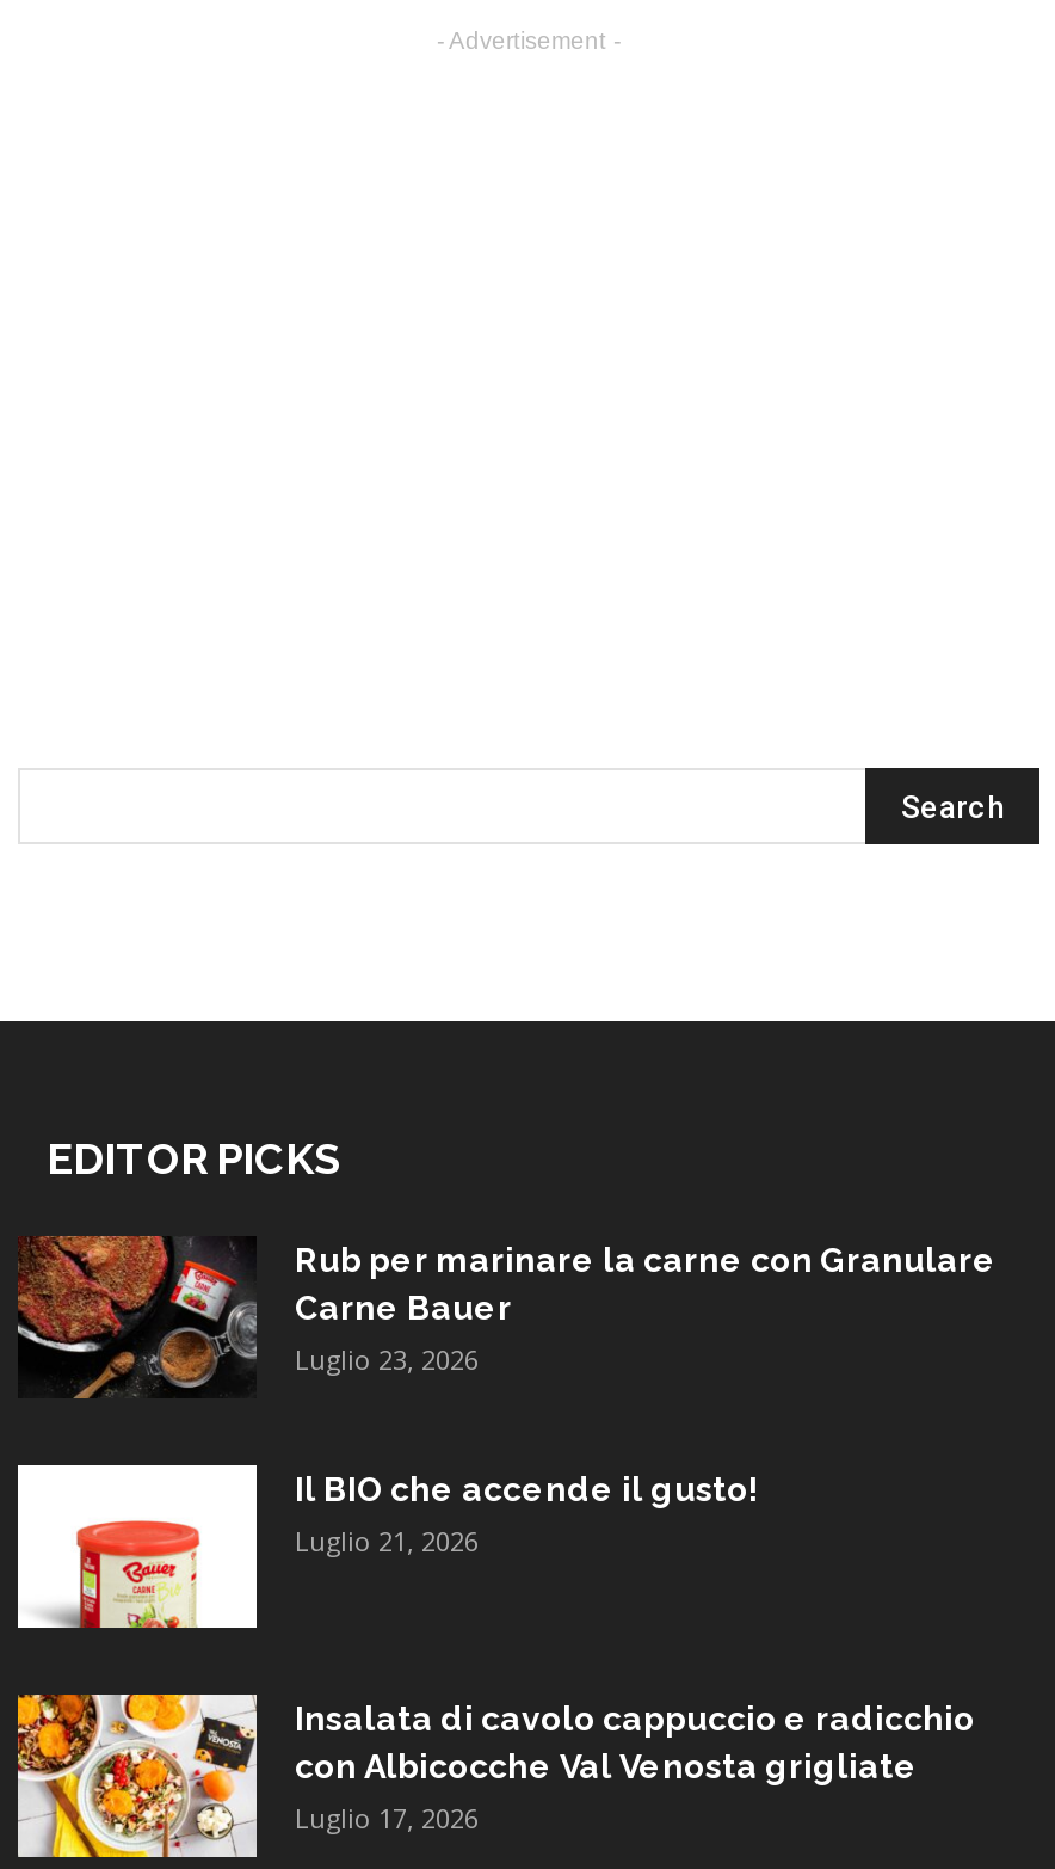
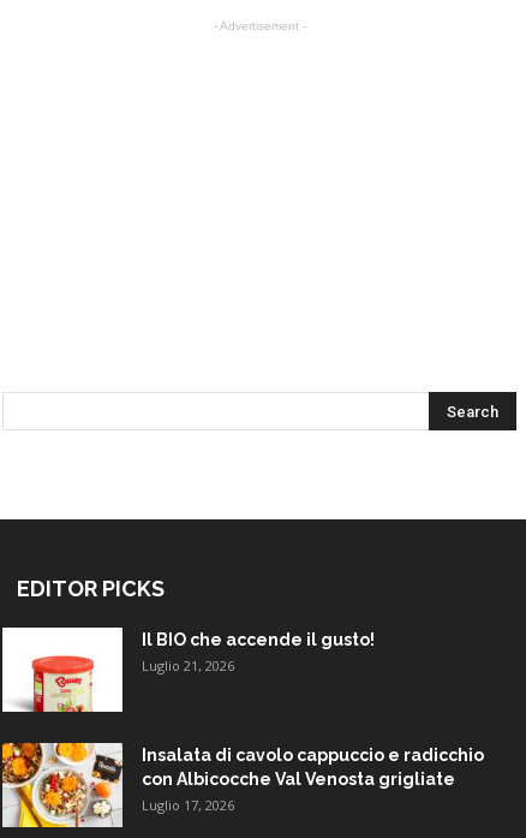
[18,1234,997,1398] [image] | Rub per marinare la carne con Granulare | Carne Bauer | Luglio 23, 2026 -> none

